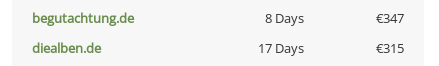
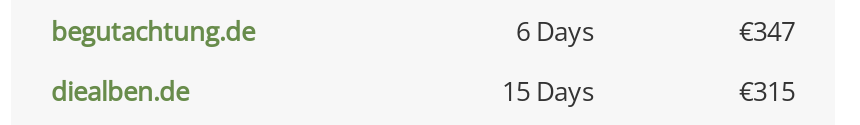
[264,9,303,27] 8 Days -> [516,13,594,49] 6 Days
[257,39,303,57] 17 Days -> [502,73,594,109] 15 Days

